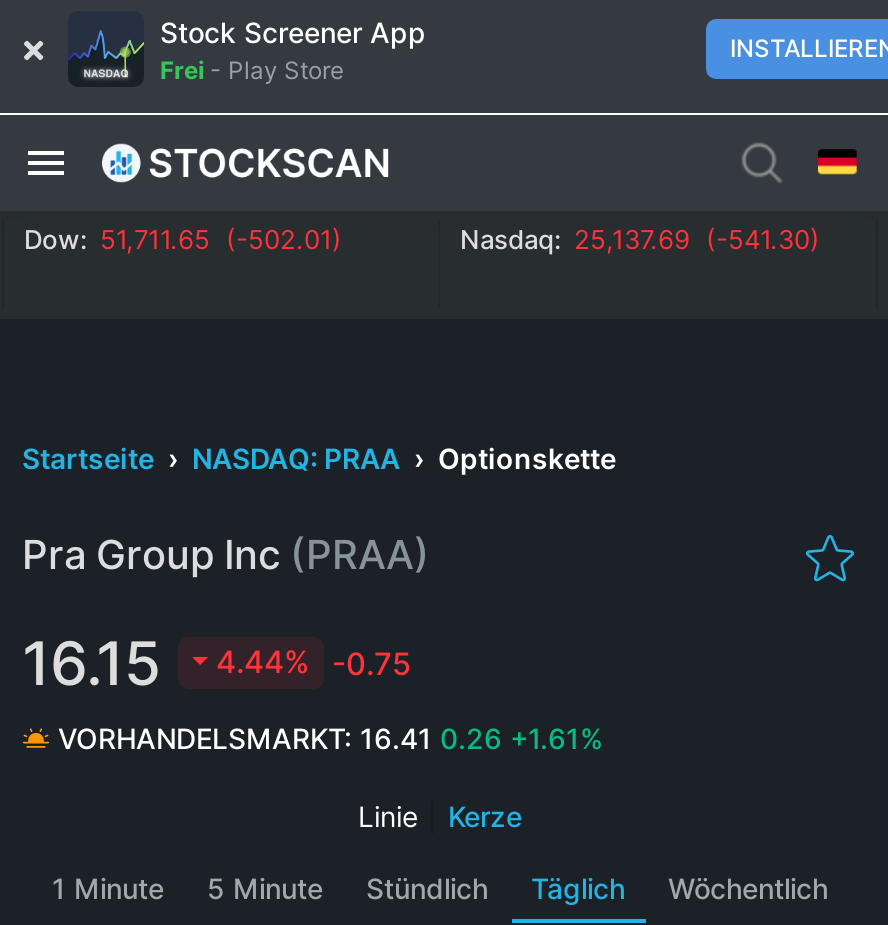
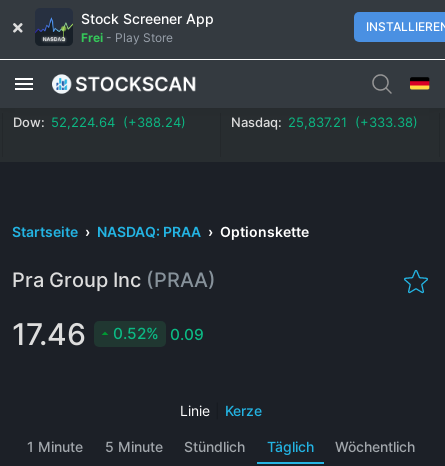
[24,222,342,254] Dow: 51,711.65 (-502.01) -> [13,113,186,129] Dow: 52,224.64 (+388.24)
[460,222,820,254] Nasdaq: 25,137.69 (-541.30) -> [231,113,418,129] Nasdaq: 25,837.21 (+333.38)
[22,626,604,754] 16.15 | 4.44% -0.75 | VORHANDELSMARKT: 16.41 0.26 +1.61% -> [12,315,204,351] 17.46 | 0.52% 0.09

